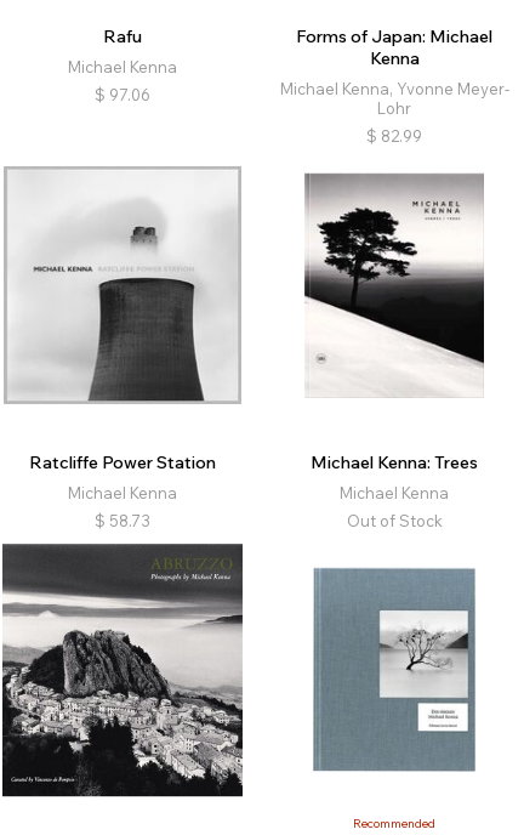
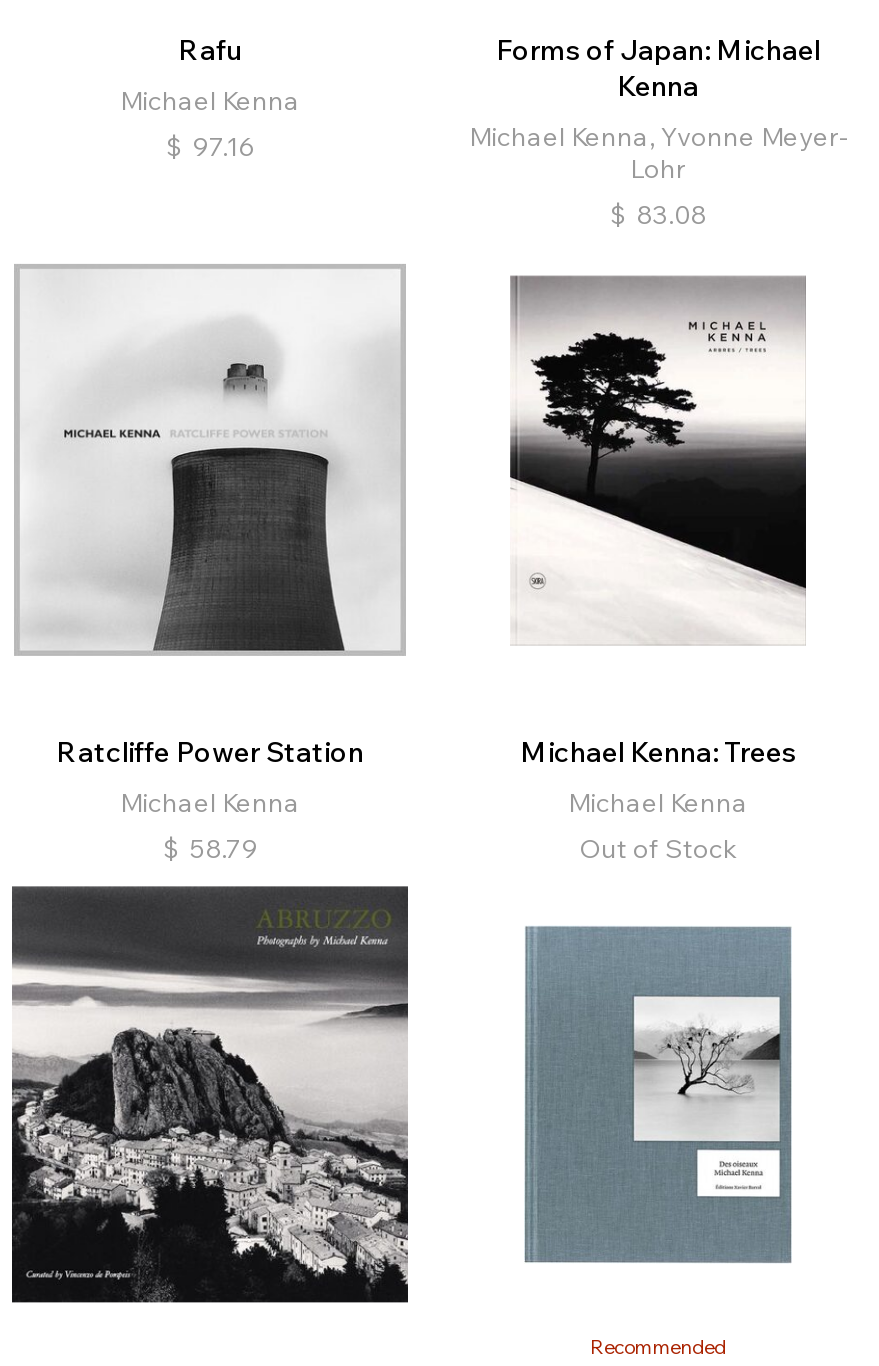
[94,85,151,104] $ 97.06 -> [166,130,254,162] $ 97.16
[366,126,423,146] $ 82.99 -> [610,198,706,230] $ 83.08
[94,511,151,530] $ 58.73 -> [163,832,257,864] $ 58.79

